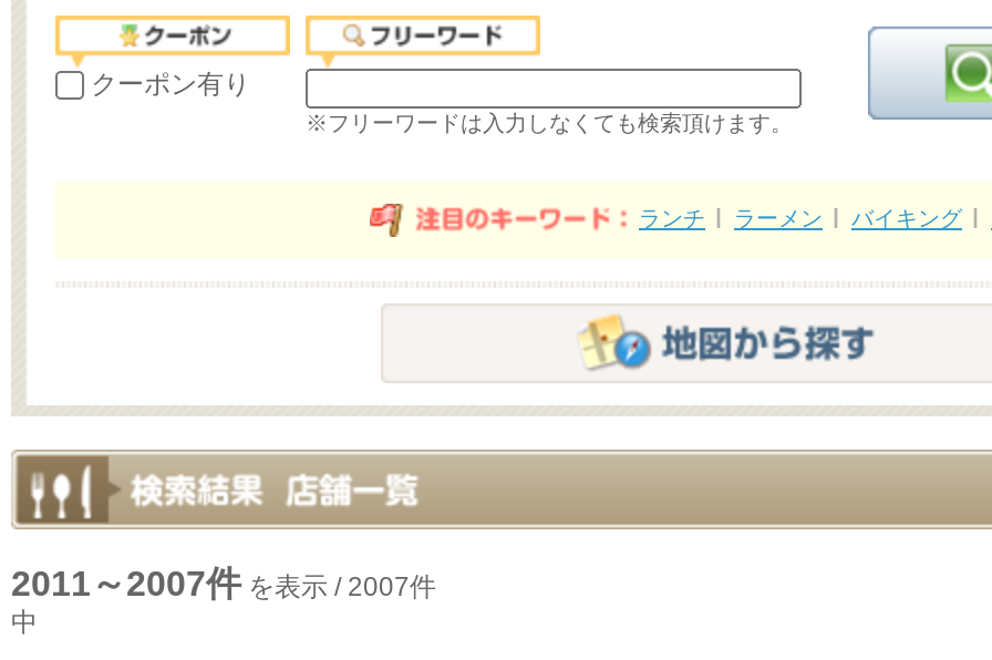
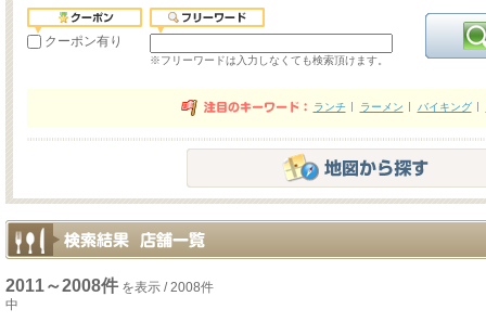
[11,565,436,602] 2011～2007件 を表示 / 2007件 -> [5,276,214,295] 2011～2008件 を表示 / 2008件

